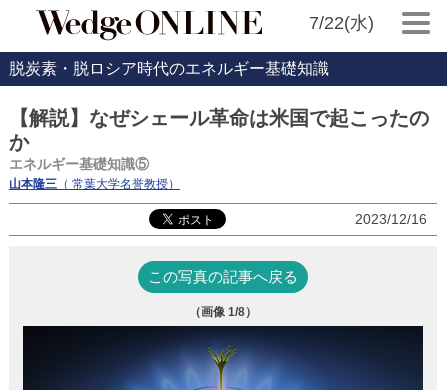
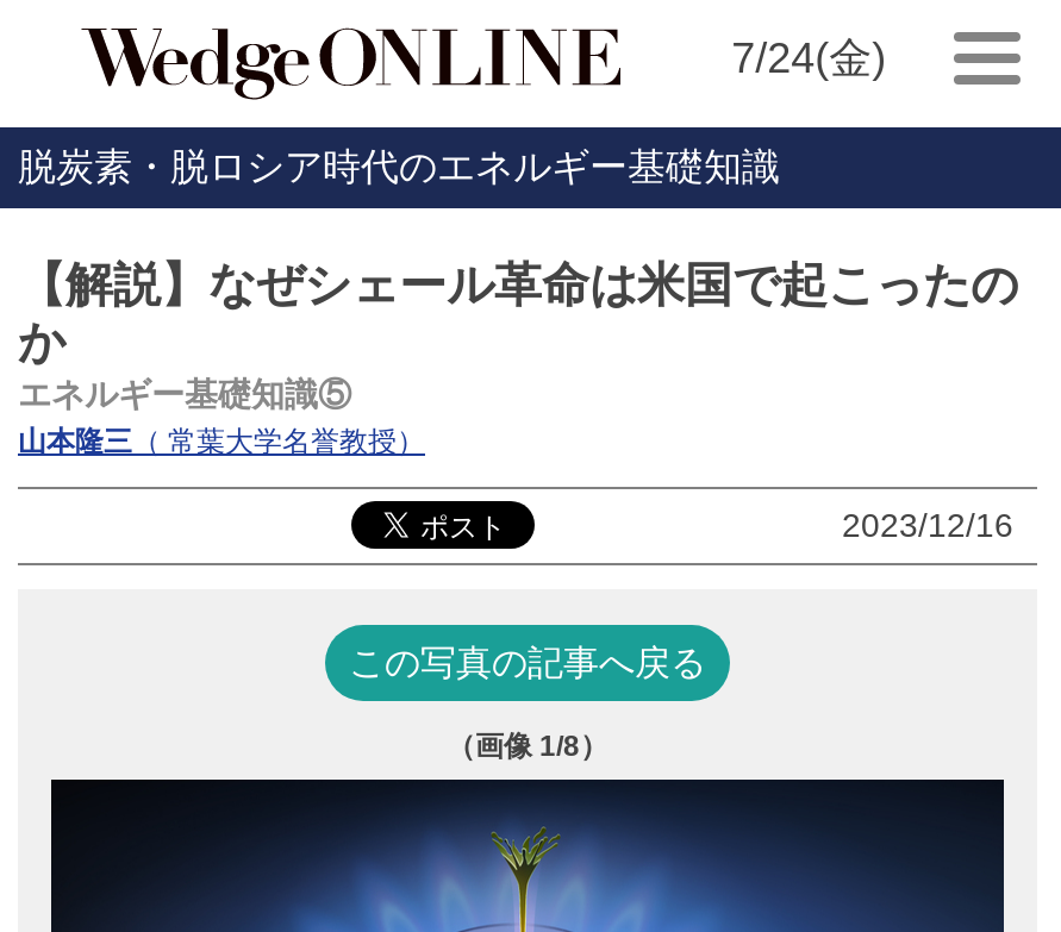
[309,13,374,33] 7/22(水) -> [731,35,886,82] 7/24(金)

